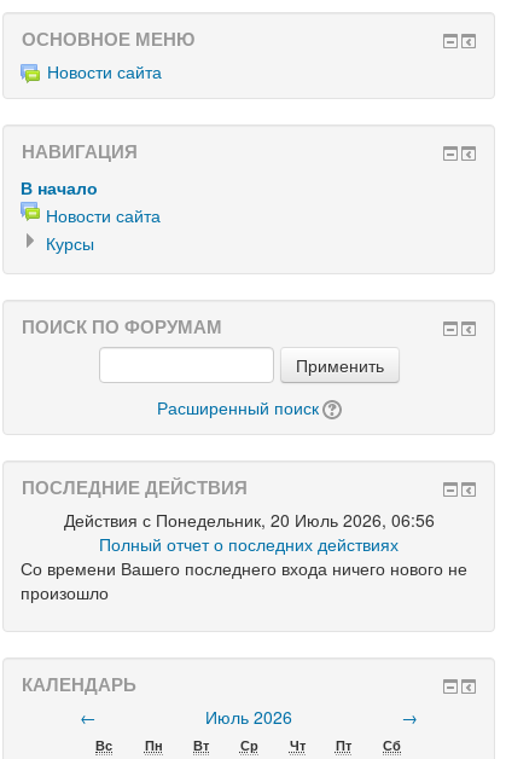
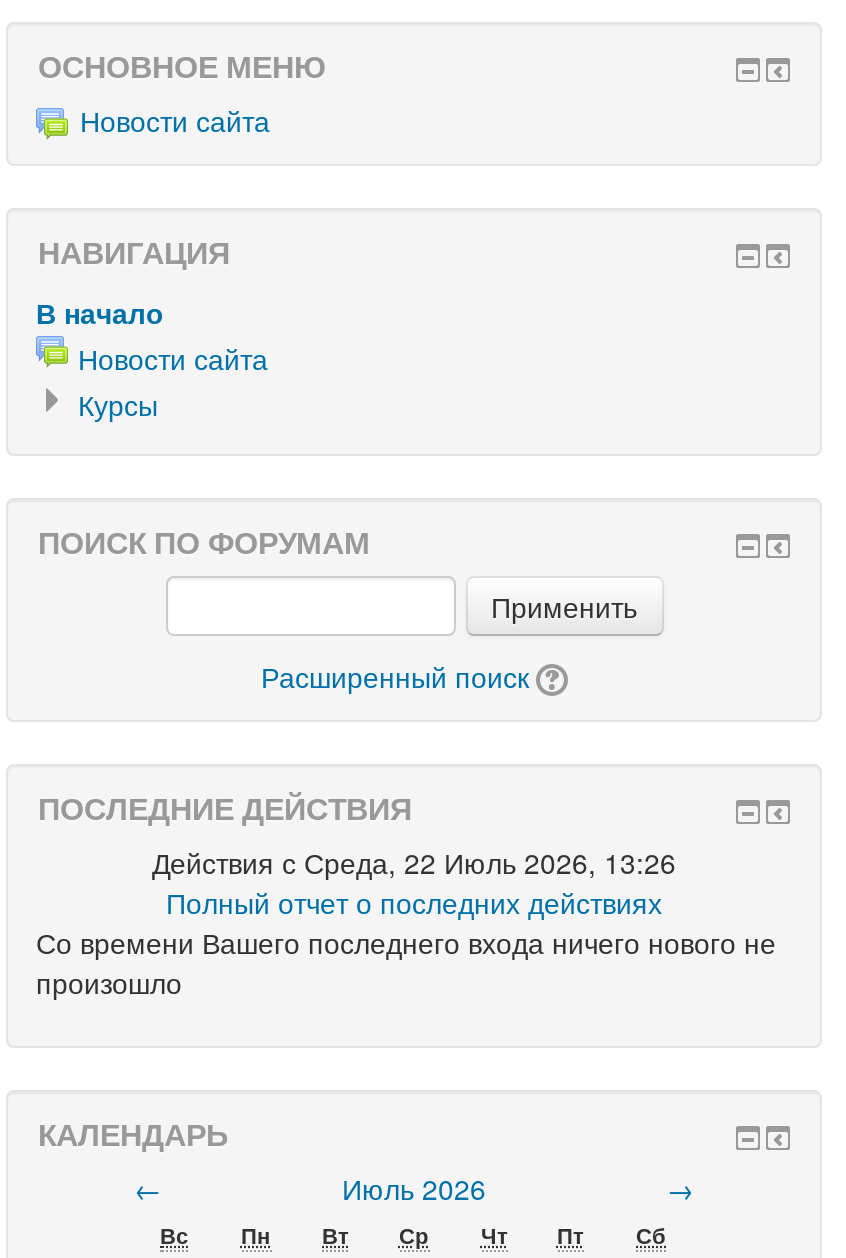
[63,507,434,532] Действия с Понедельник, 20 Июль 2026, 06:56 -> [152,842,676,882] Действия с Среда, 22 Июль 2026, 13:26

